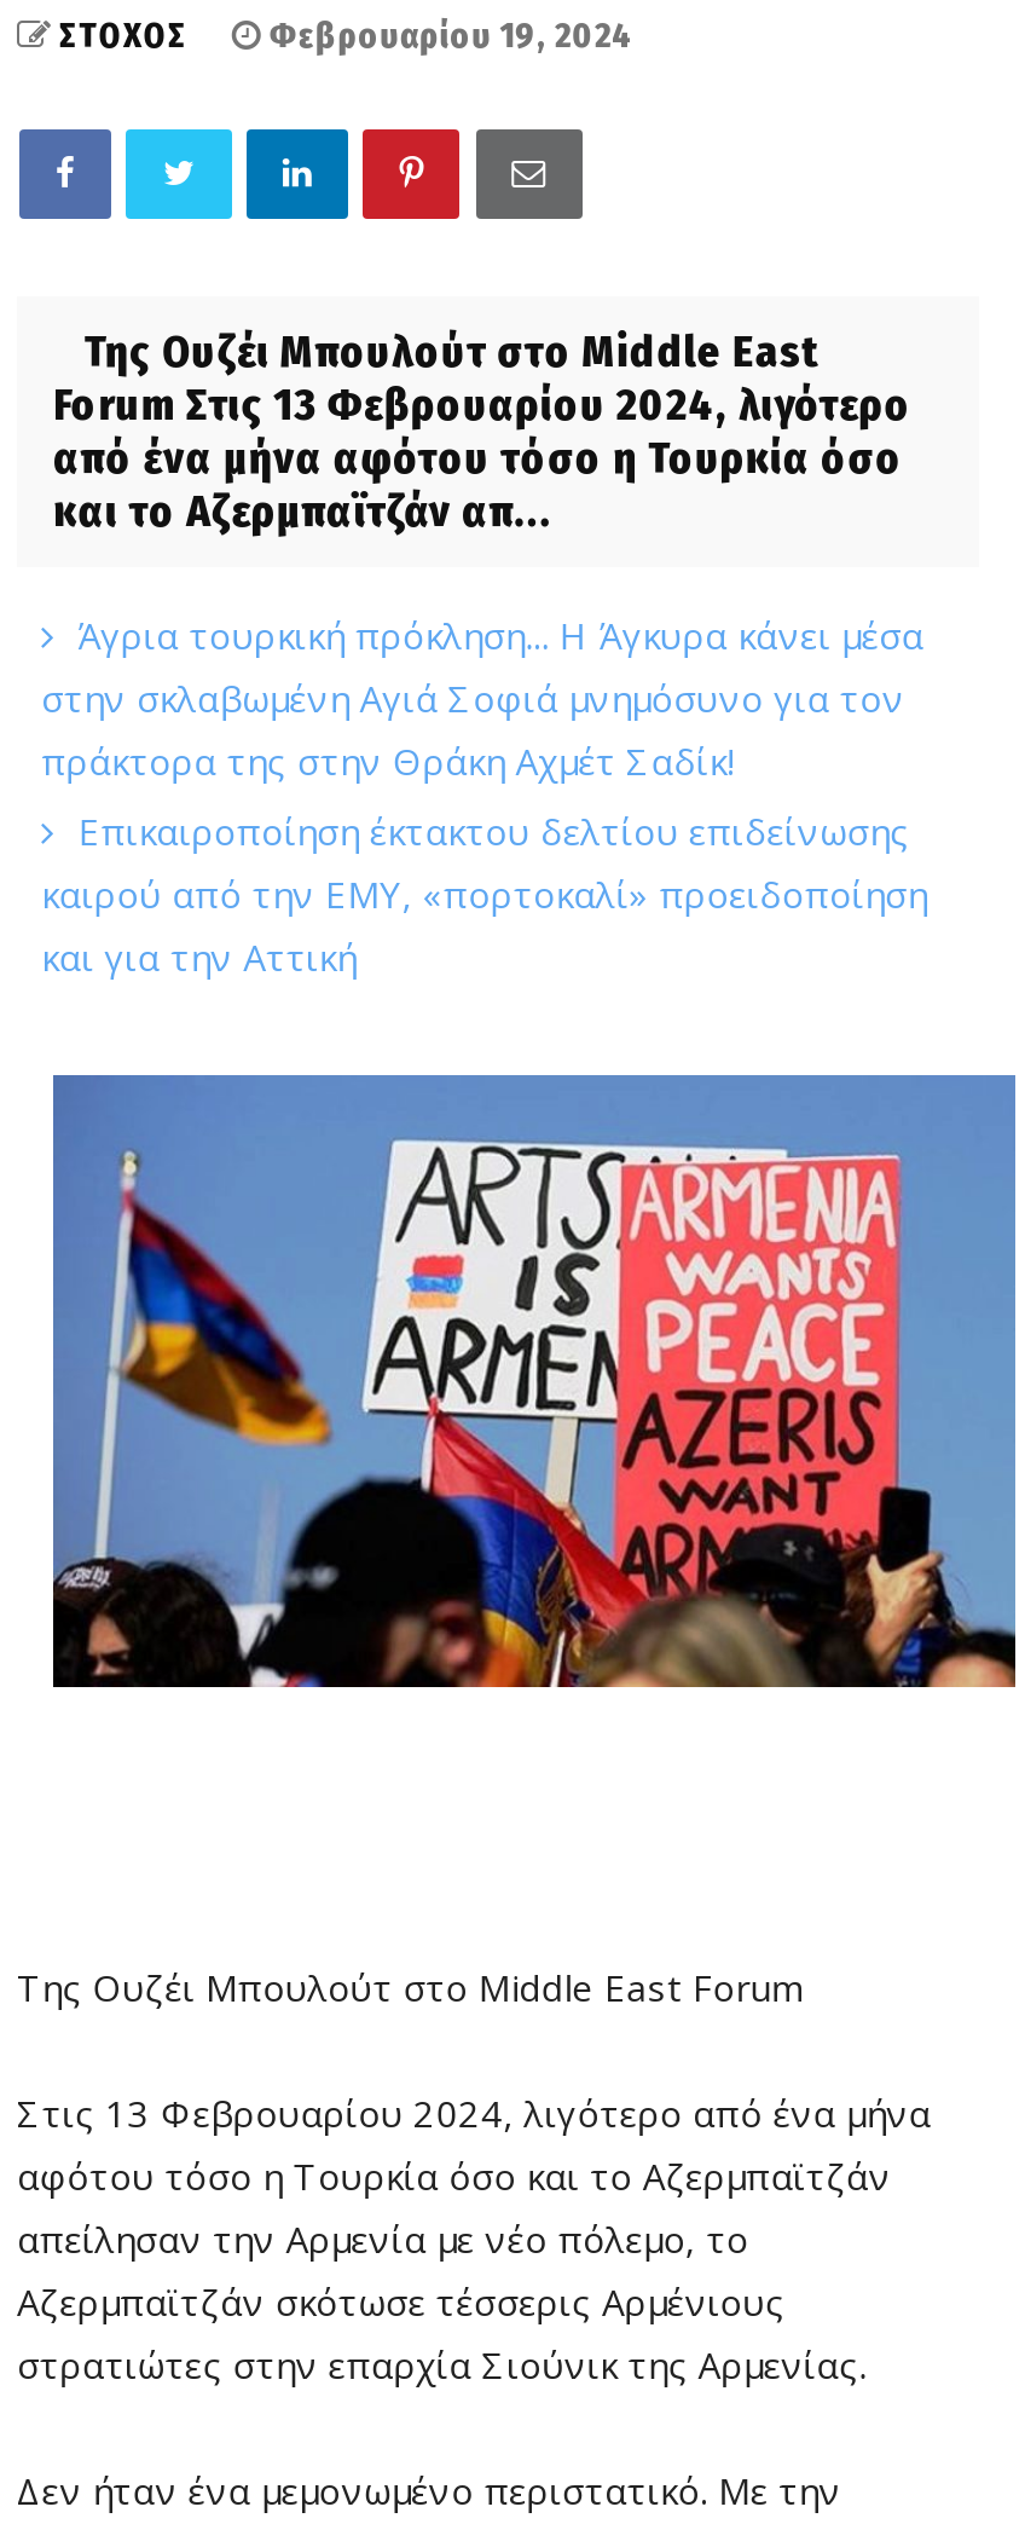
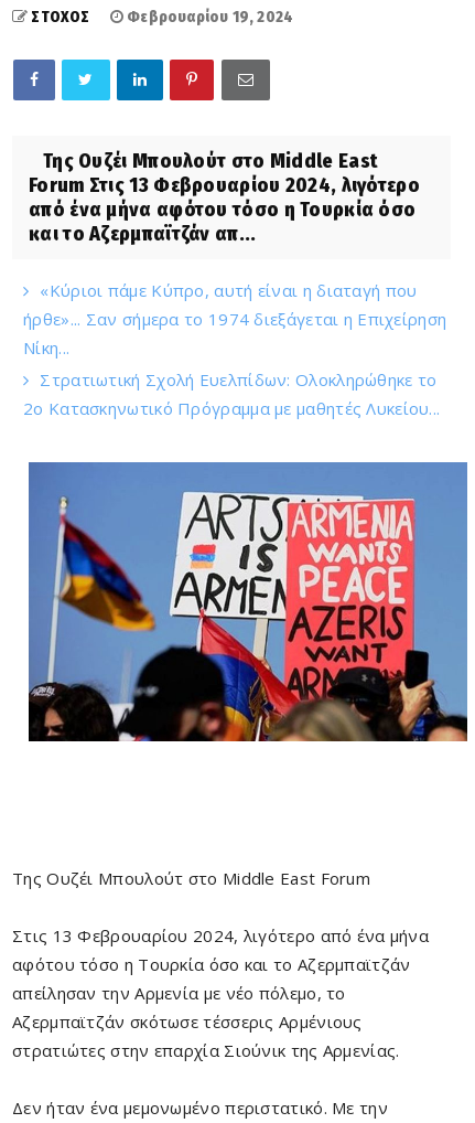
[41,610,927,980] Άγρια τουρκική πρόκληση... Η Άγκυρα κάνει μέσα | στην σκλαβωμένη Αγιά Σοφιά μνημόσυνο για τον | πράκτορα της στην Θράκη Αχμέτ Σαδίκ! | Επικαιροποίηση έκτακτου δελτίου επιδείνωσης | καιρού από την ΕΜΥ, «πορτοκαλί» προειδοποίηση | και για την Αττική -> [23,279,447,419] «Κύριοι πάμε Κύπρο, αυτή είναι η διαταγή που | ήρθε»... Σαν σήμερα το 1974 διεξάγεται η Επιχείρηση | Νίκη... | Στρατιωτική Σχολή Ευελπίδων: Ολοκληρώθηκε το | 2ο Κατασκηνωτικό Πρόγραμμα με μαθητές Λυκείου...

